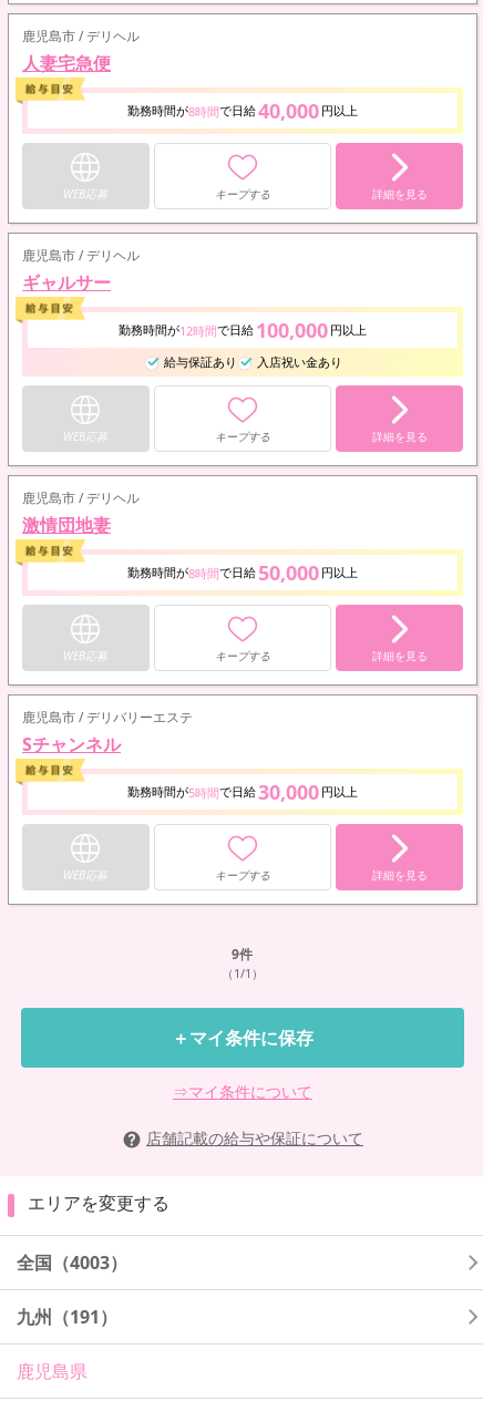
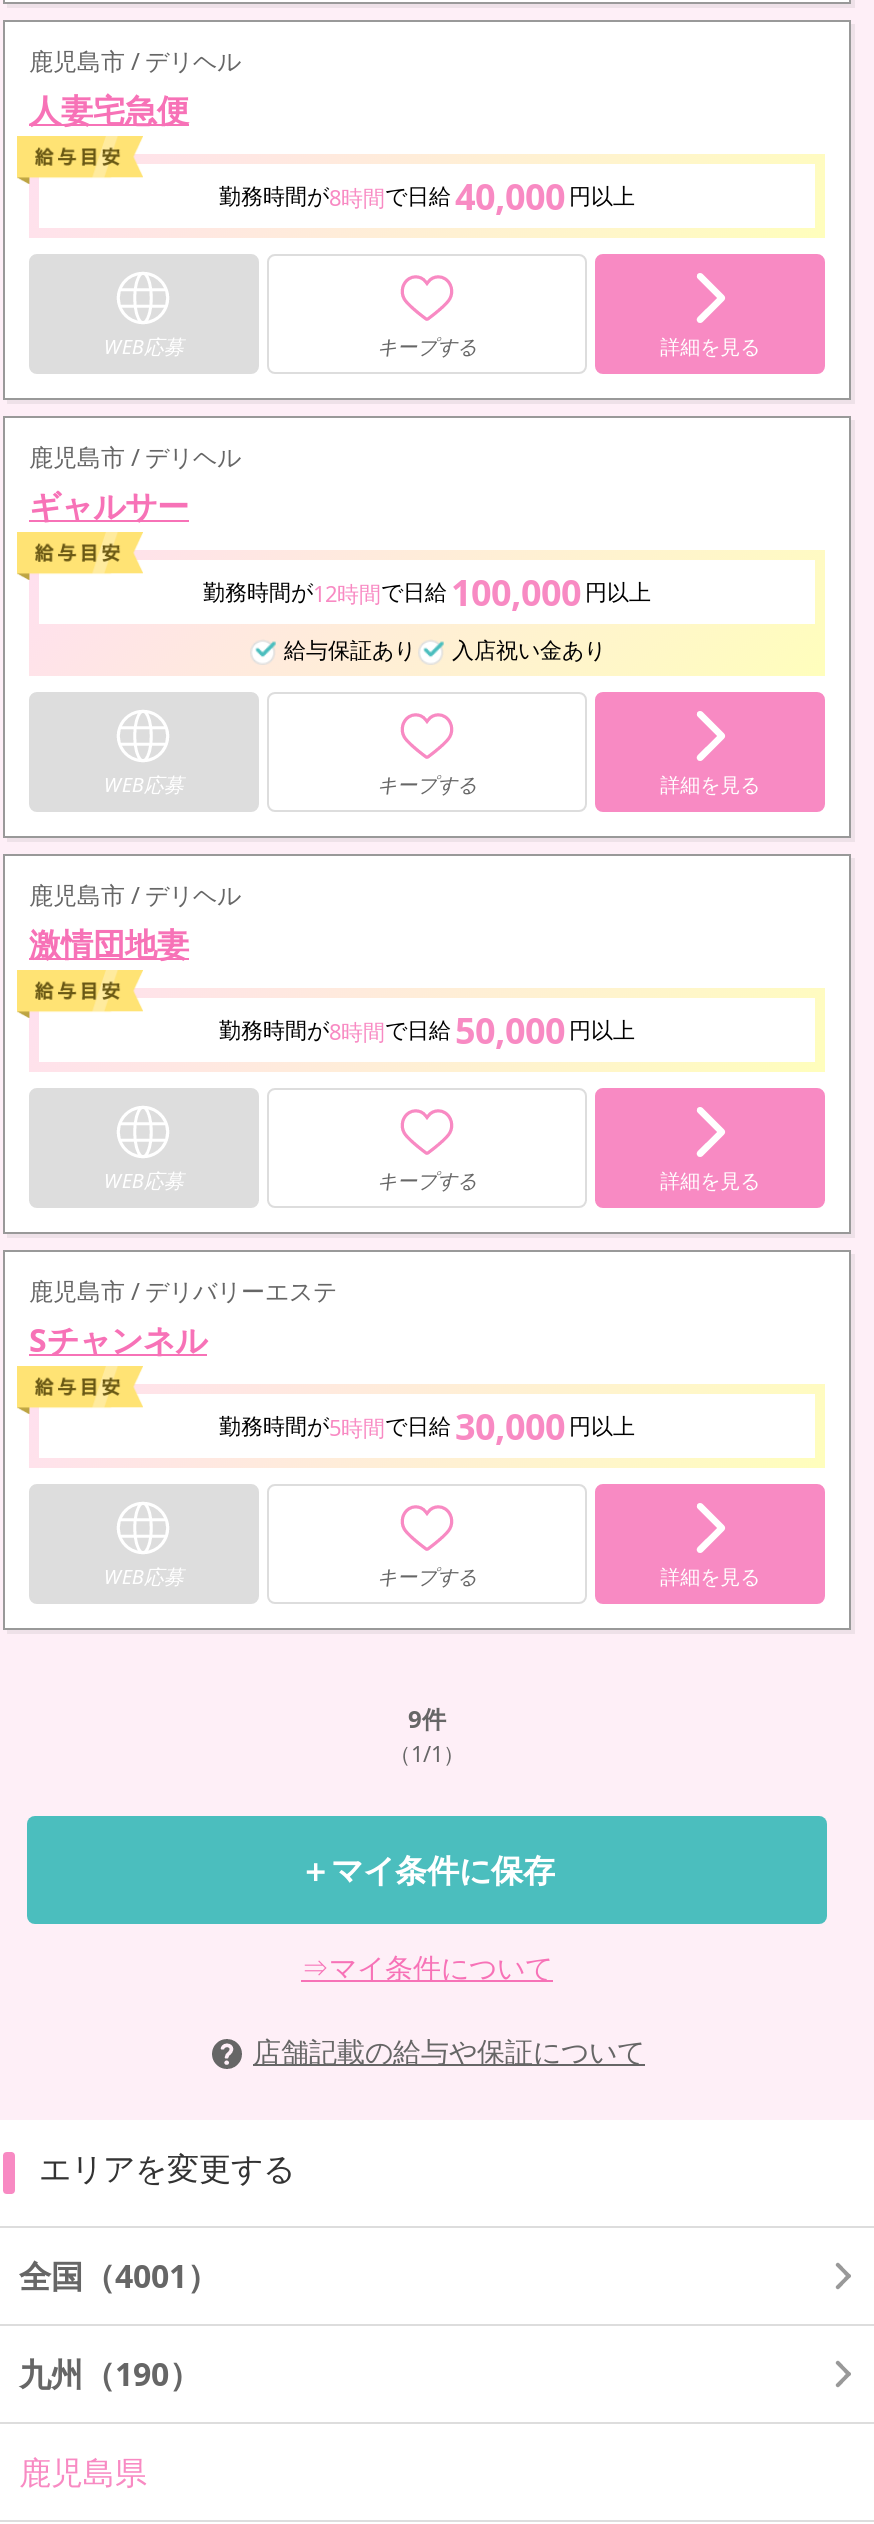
[17,1250,127,1275] 全国（4003） -> [19,2254,219,2298] 全国（4001）
[17,1305,117,1329] 九州（191） -> [19,2352,201,2396] 九州（190）

